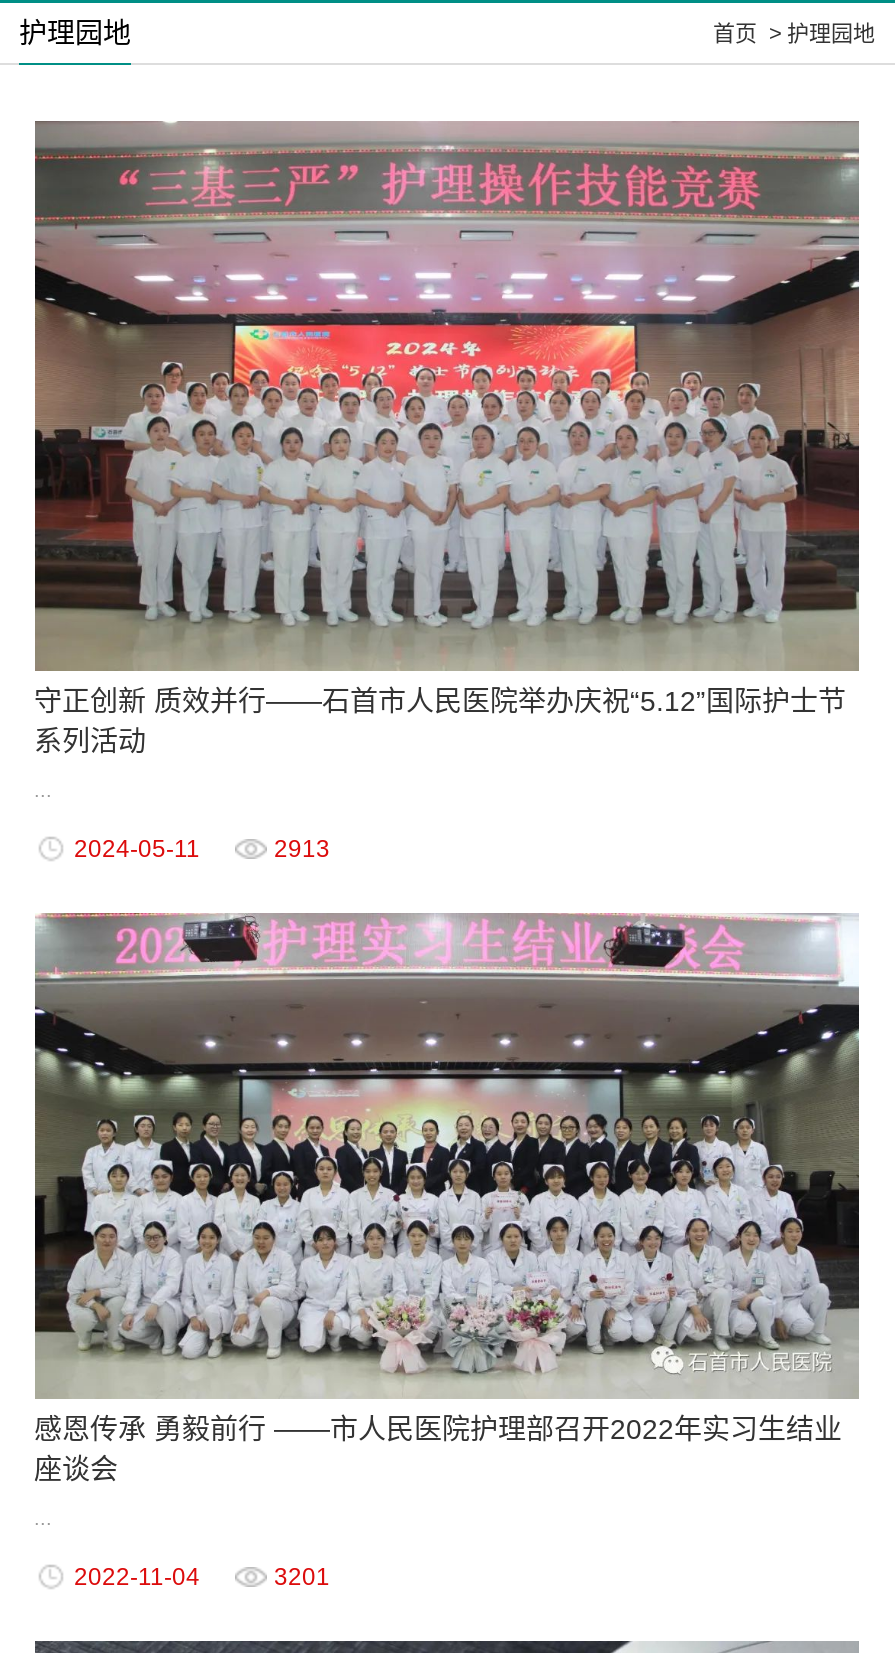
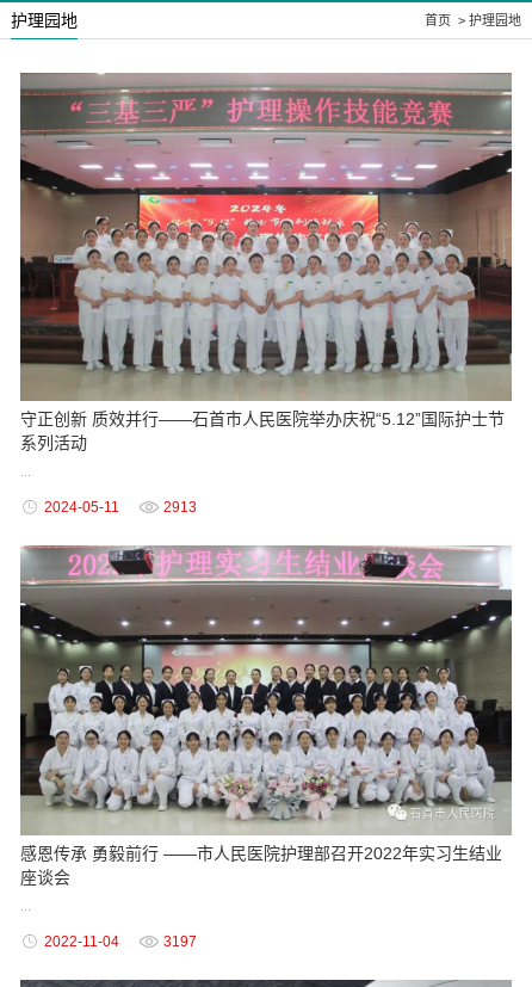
[274,1563,330,1591] 3201 -> [163,933,196,950] 3197

